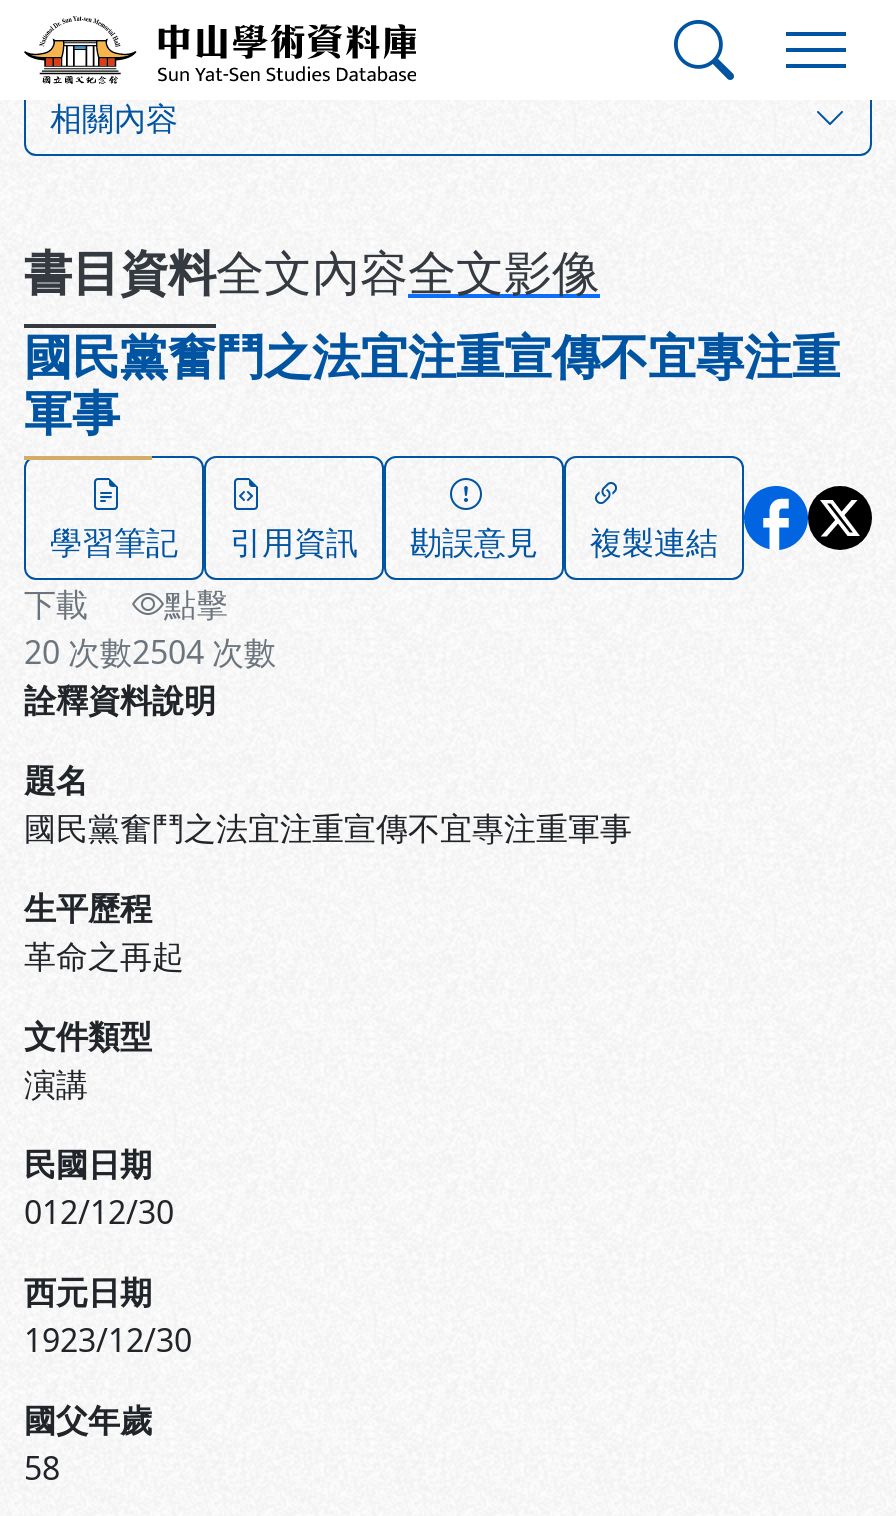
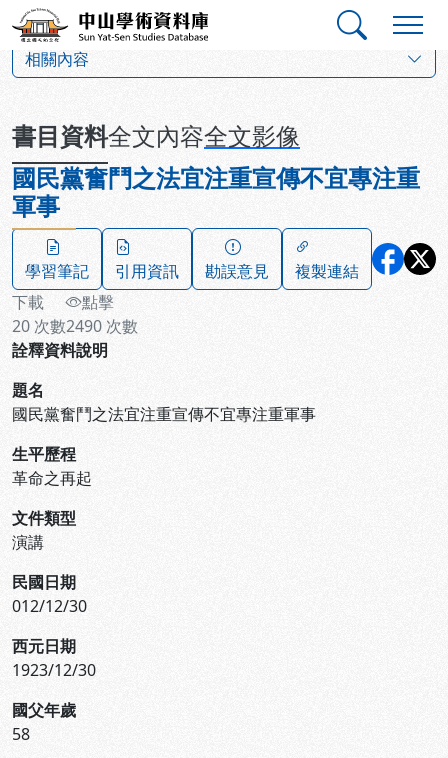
[24,630,276,674] 20次數 2504次數 -> [12,315,138,337] 20次數 2490次數

